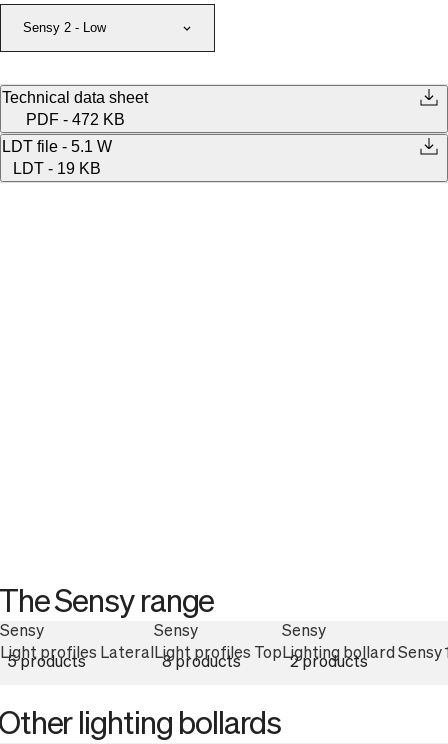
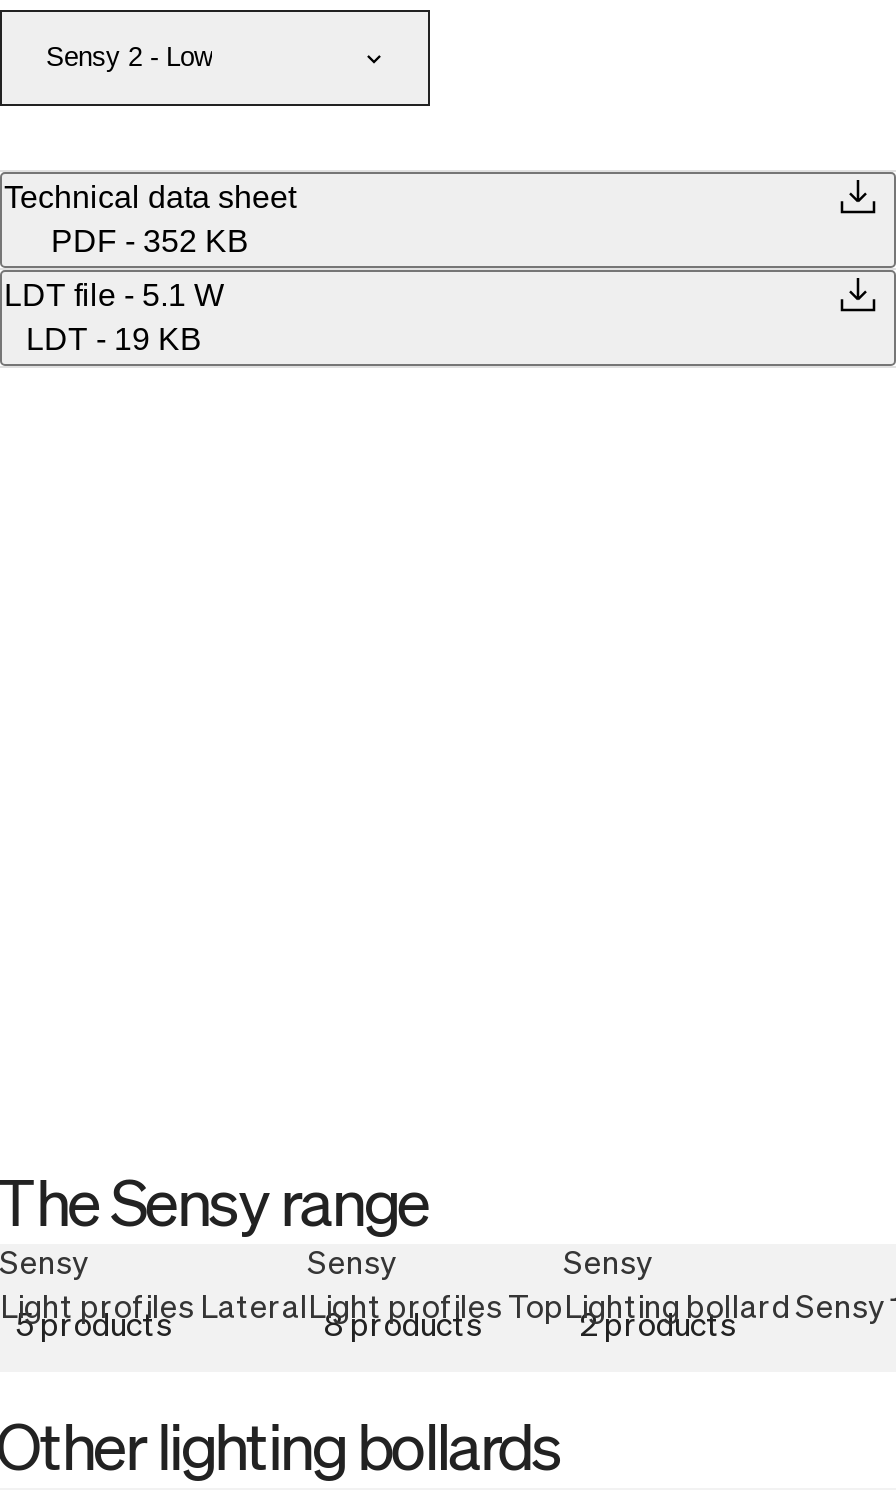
[25,111,124,128] PDF - 472 KB -> [51,224,249,258] PDF - 352 KB

